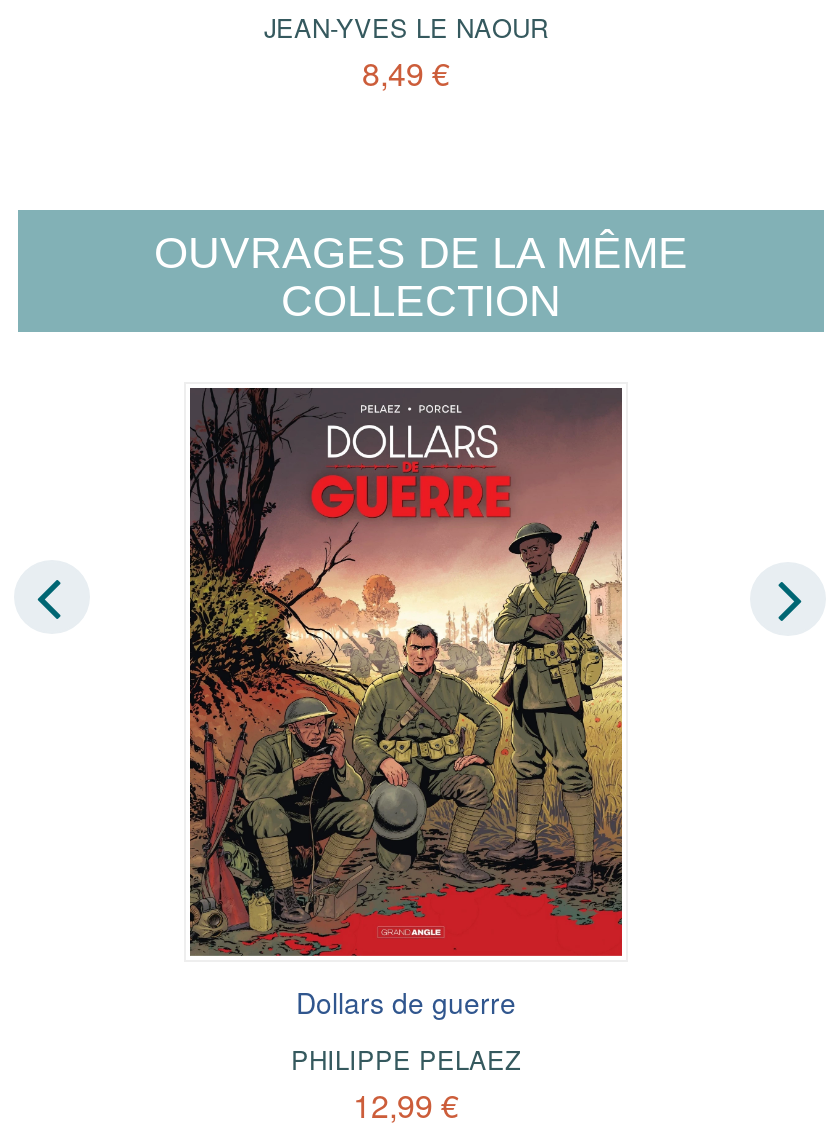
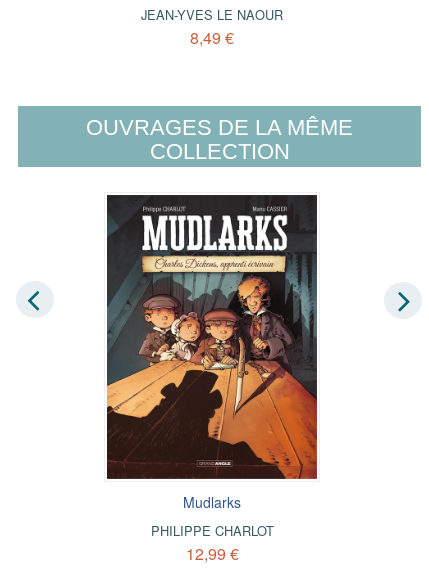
[188,388,624,1078] [image] | Dollars de guerre | PHILIPPE PELAEZ -> [104,195,320,540] [image] | Mudlarks | PHILIPPE CHARLOT

